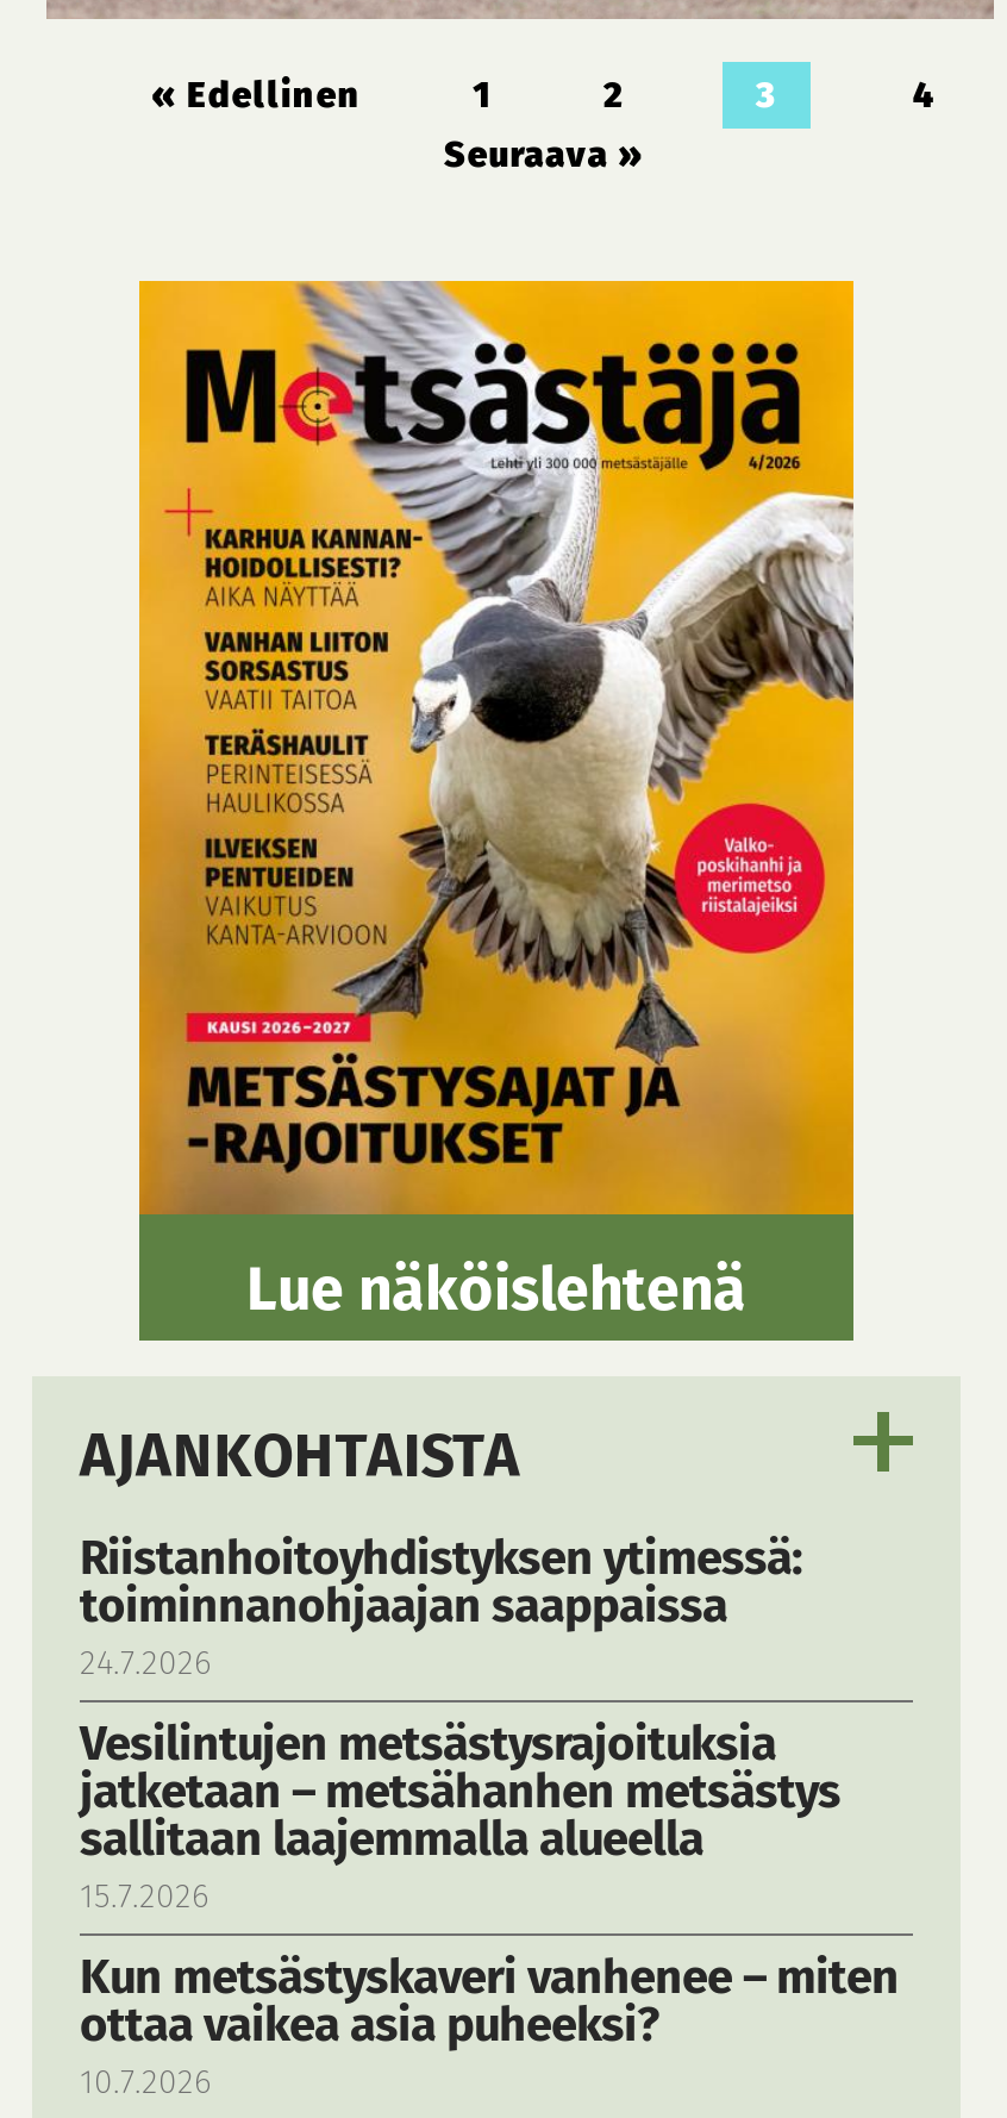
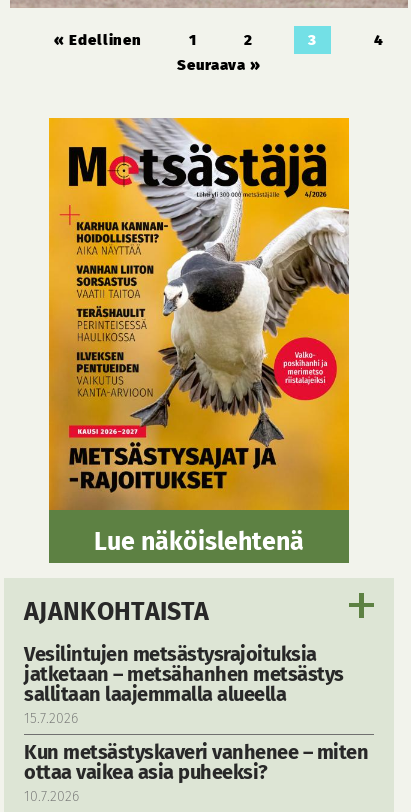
[80,1530,802,1684] Riistanhoitoyhdistyksen ytimessä: | toiminnanohjaajan saappaissa | 24.7.2026 -> none

